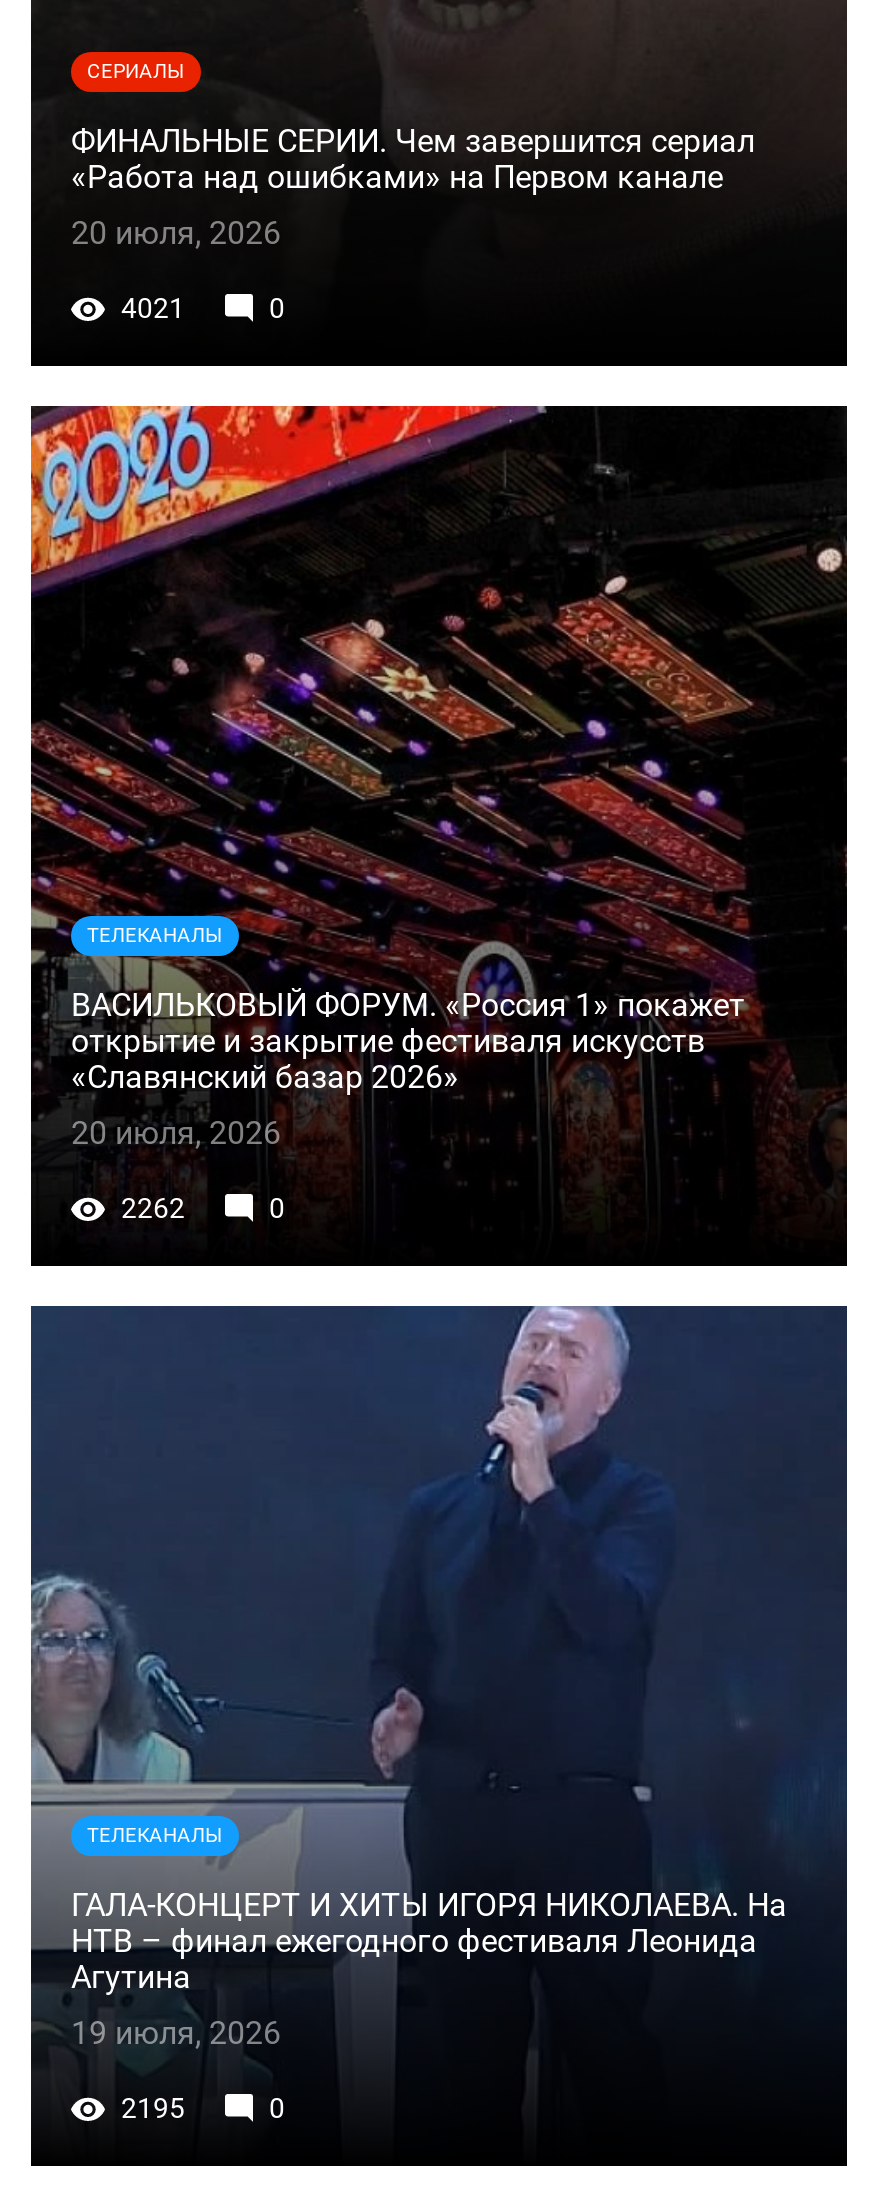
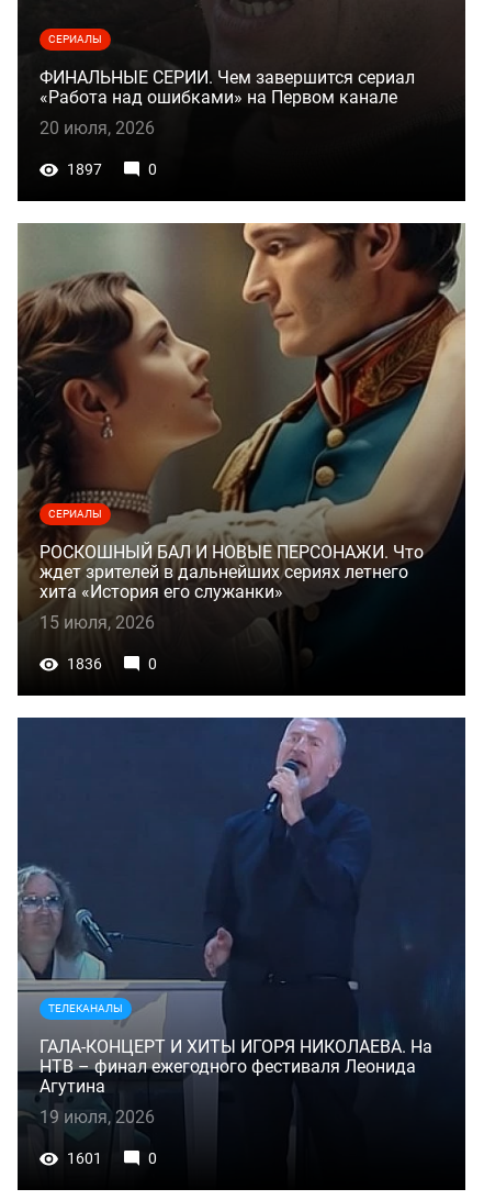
[121,292,185,324] 4021 -> [67,161,102,178] 1897
[29,404,849,1184] [image] | ТЕЛЕКАНАЛЫ -> [16,222,466,649] [image] | СЕРИАЛЫ
[71,985,745,1095] ВАСИЛЬКОВЫЙ ФОРУМ. «Россия 1» покажет | открытие и закрытие фестиваля искусств | «Славянский базар 2026» -> [40,541,424,602] РОСКОШНЫЙ БАЛ И НОВЫЕ ПЕРСОНАЖИ. Что | ждет зрителей в дальнейших сериях летнего | хита «История его служанки»
[71,1113,281,1151] 20 июля, 2026 -> [40,612,155,633] 15 июля, 2026
[121,1192,185,1224] 2262 -> [67,655,102,673] 1836
[121,2092,185,2124] 2195 -> [67,1150,102,1167] 1601

